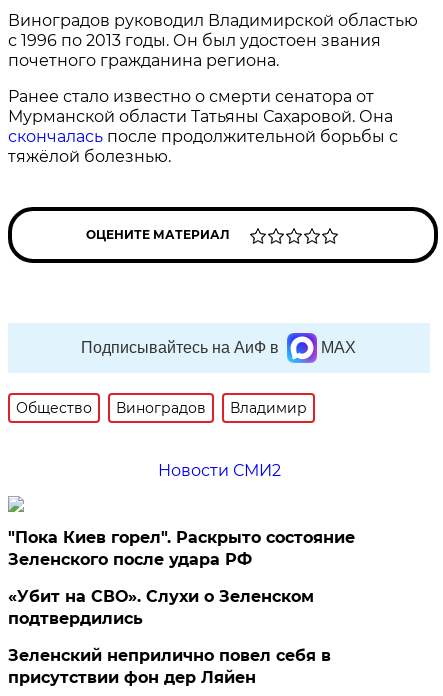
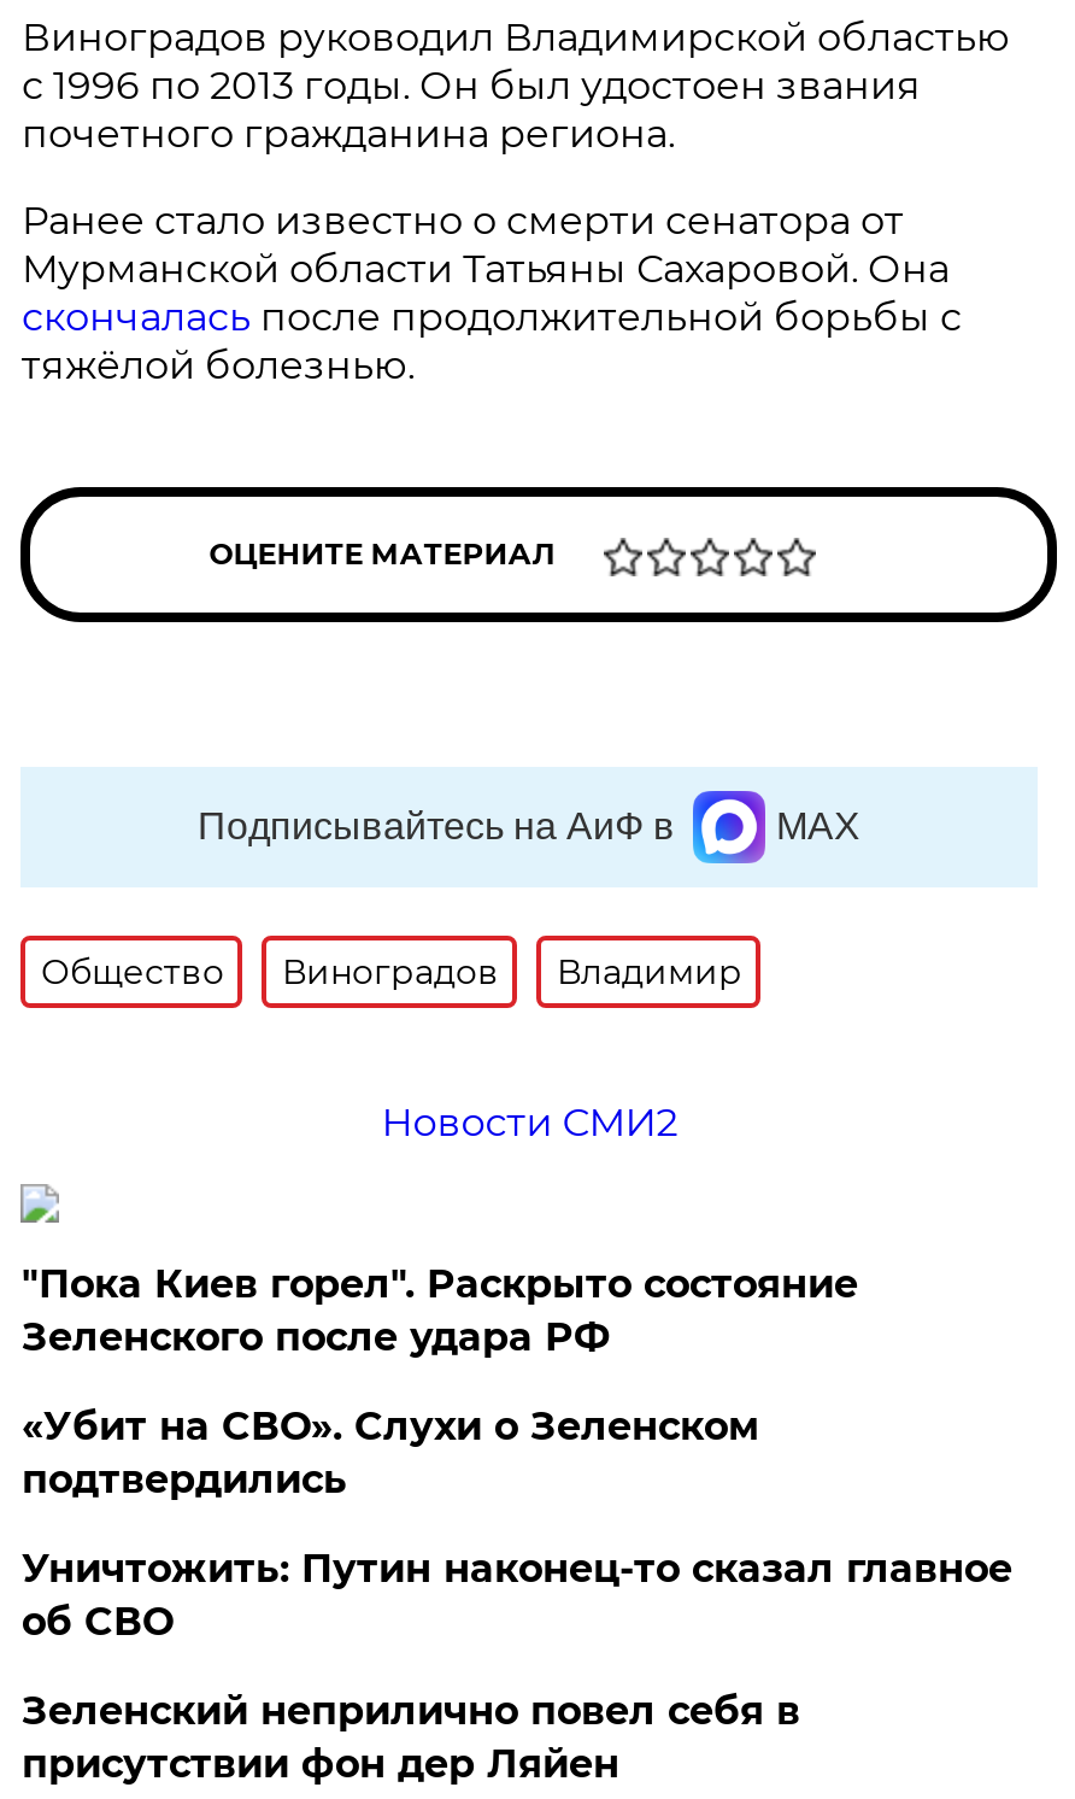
none -> [21,1546,1012,1645] Уничтожить: Путин наконец-то сказал главное | об СВО

